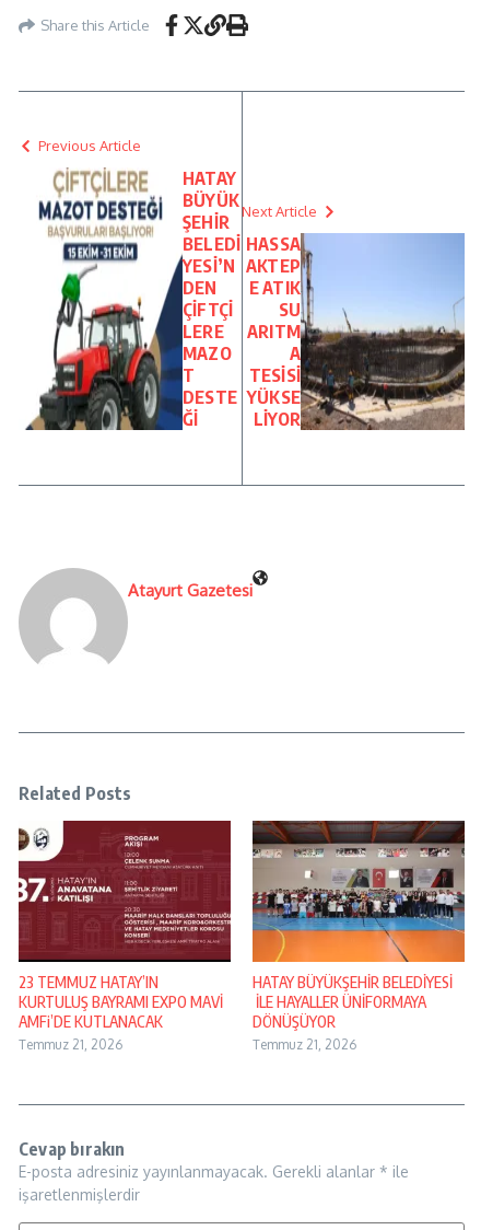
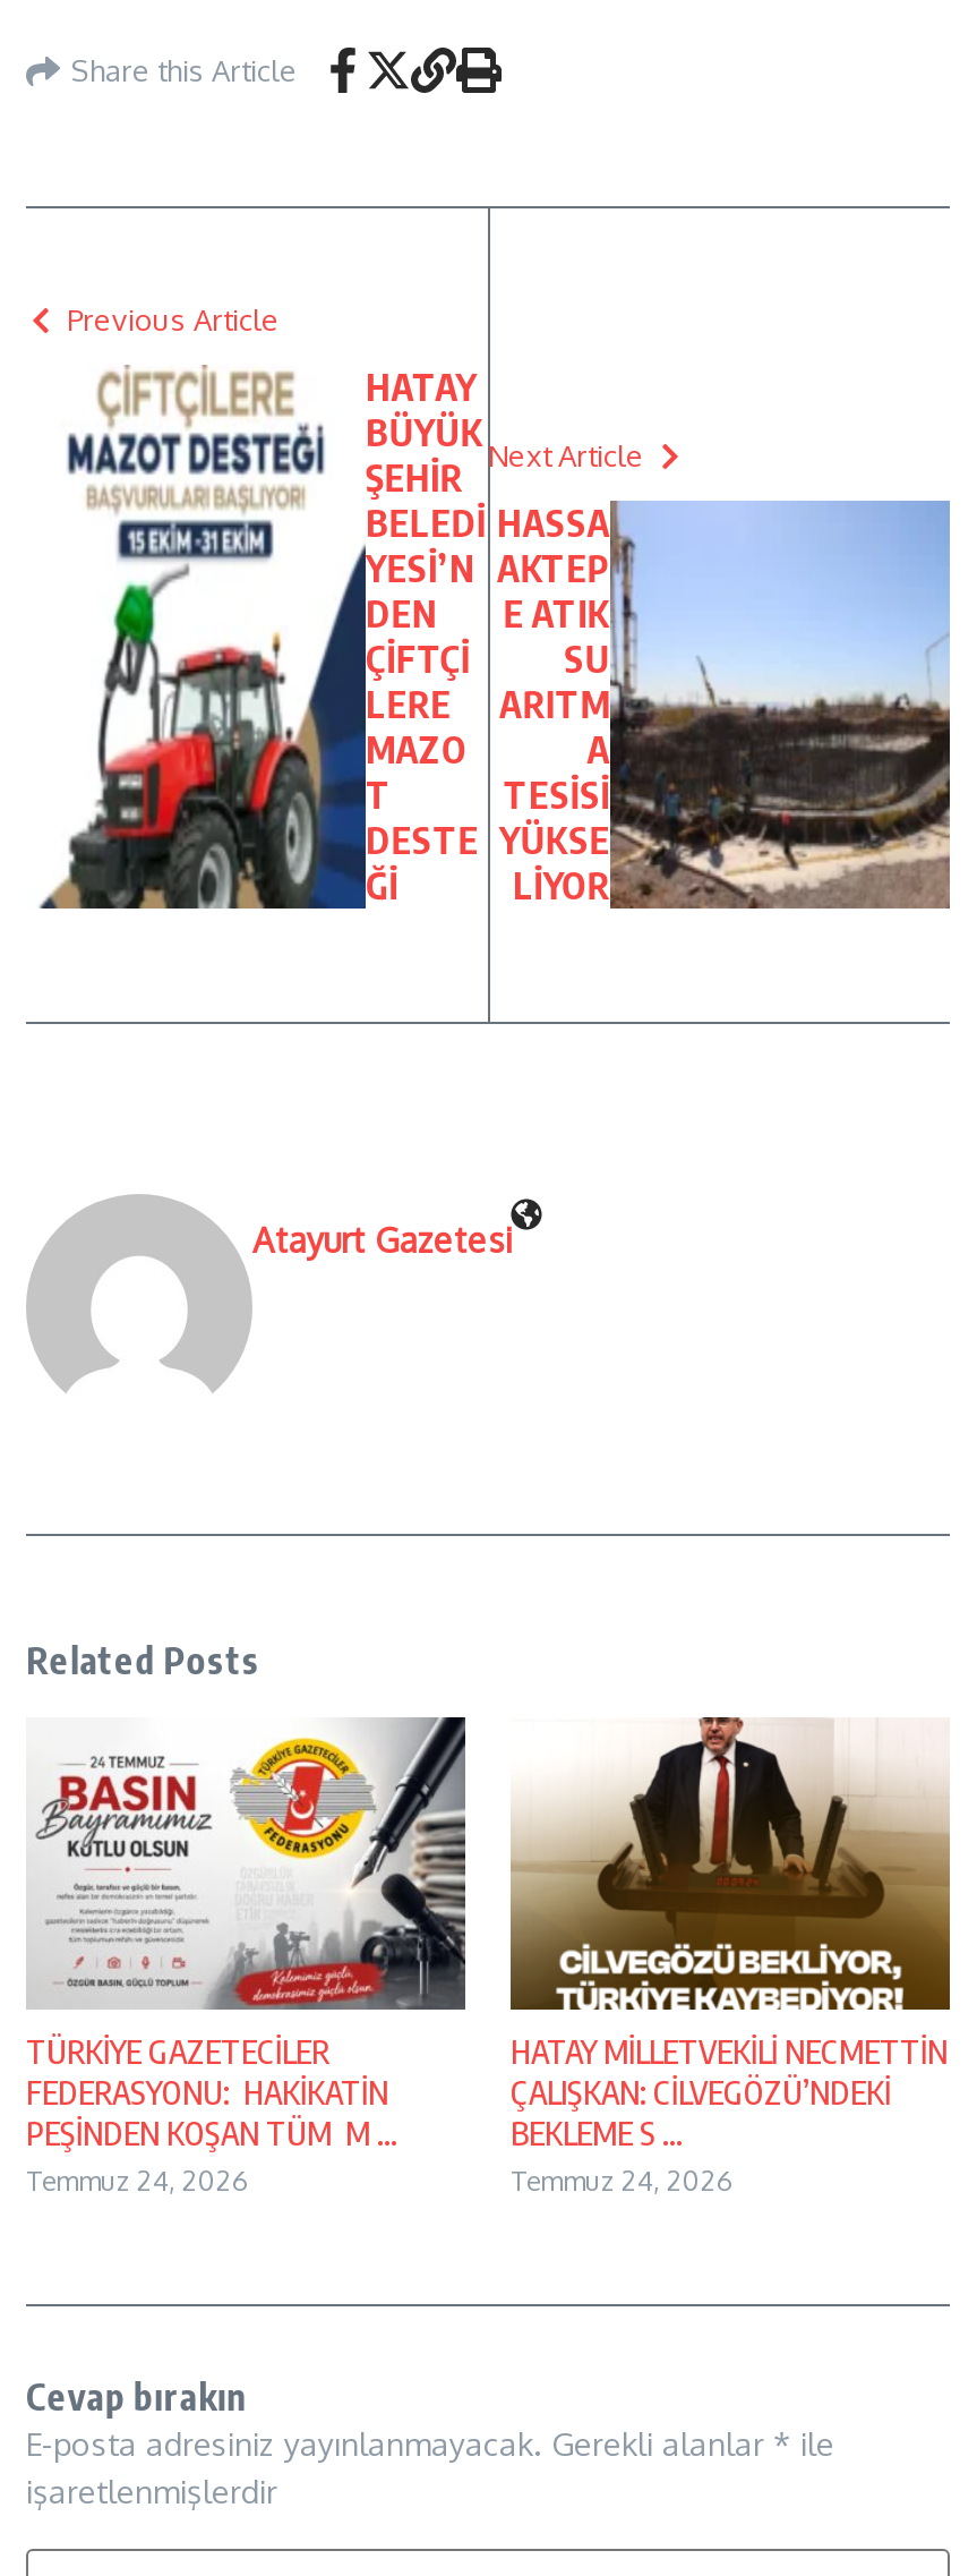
[17,820,232,1053] [image] | 23 TEMMUZ HATAY’IN | KURTULUŞ BAYRAMI EXPO MAVİ | AMFi’DE KUTLANACAK | Temmuz 21, 2026 -> [26,1715,468,2198] [image] | TÜRKİYE GAZETECİLER | FEDERASYONU: HAKİKATİN | PEŞİNDEN KOŞAN TÜM M ... | Temmuz 24, 2026
[251,820,466,1053] [image] | HATAY BÜYÜKŞEHİR BELEDİYESİ | İLE HAYALLER ÜNİFORMAYA | DÖNÜŞÜYOR | Temmuz 21, 2026 -> [508,1717,952,2198] [image] | HATAY MİLLETVEKİLİ NECMETTİN | ÇALIŞKAN: CİLVEGÖZÜ’NDEKİ | BEKLEME S ... | Temmuz 24, 2026

